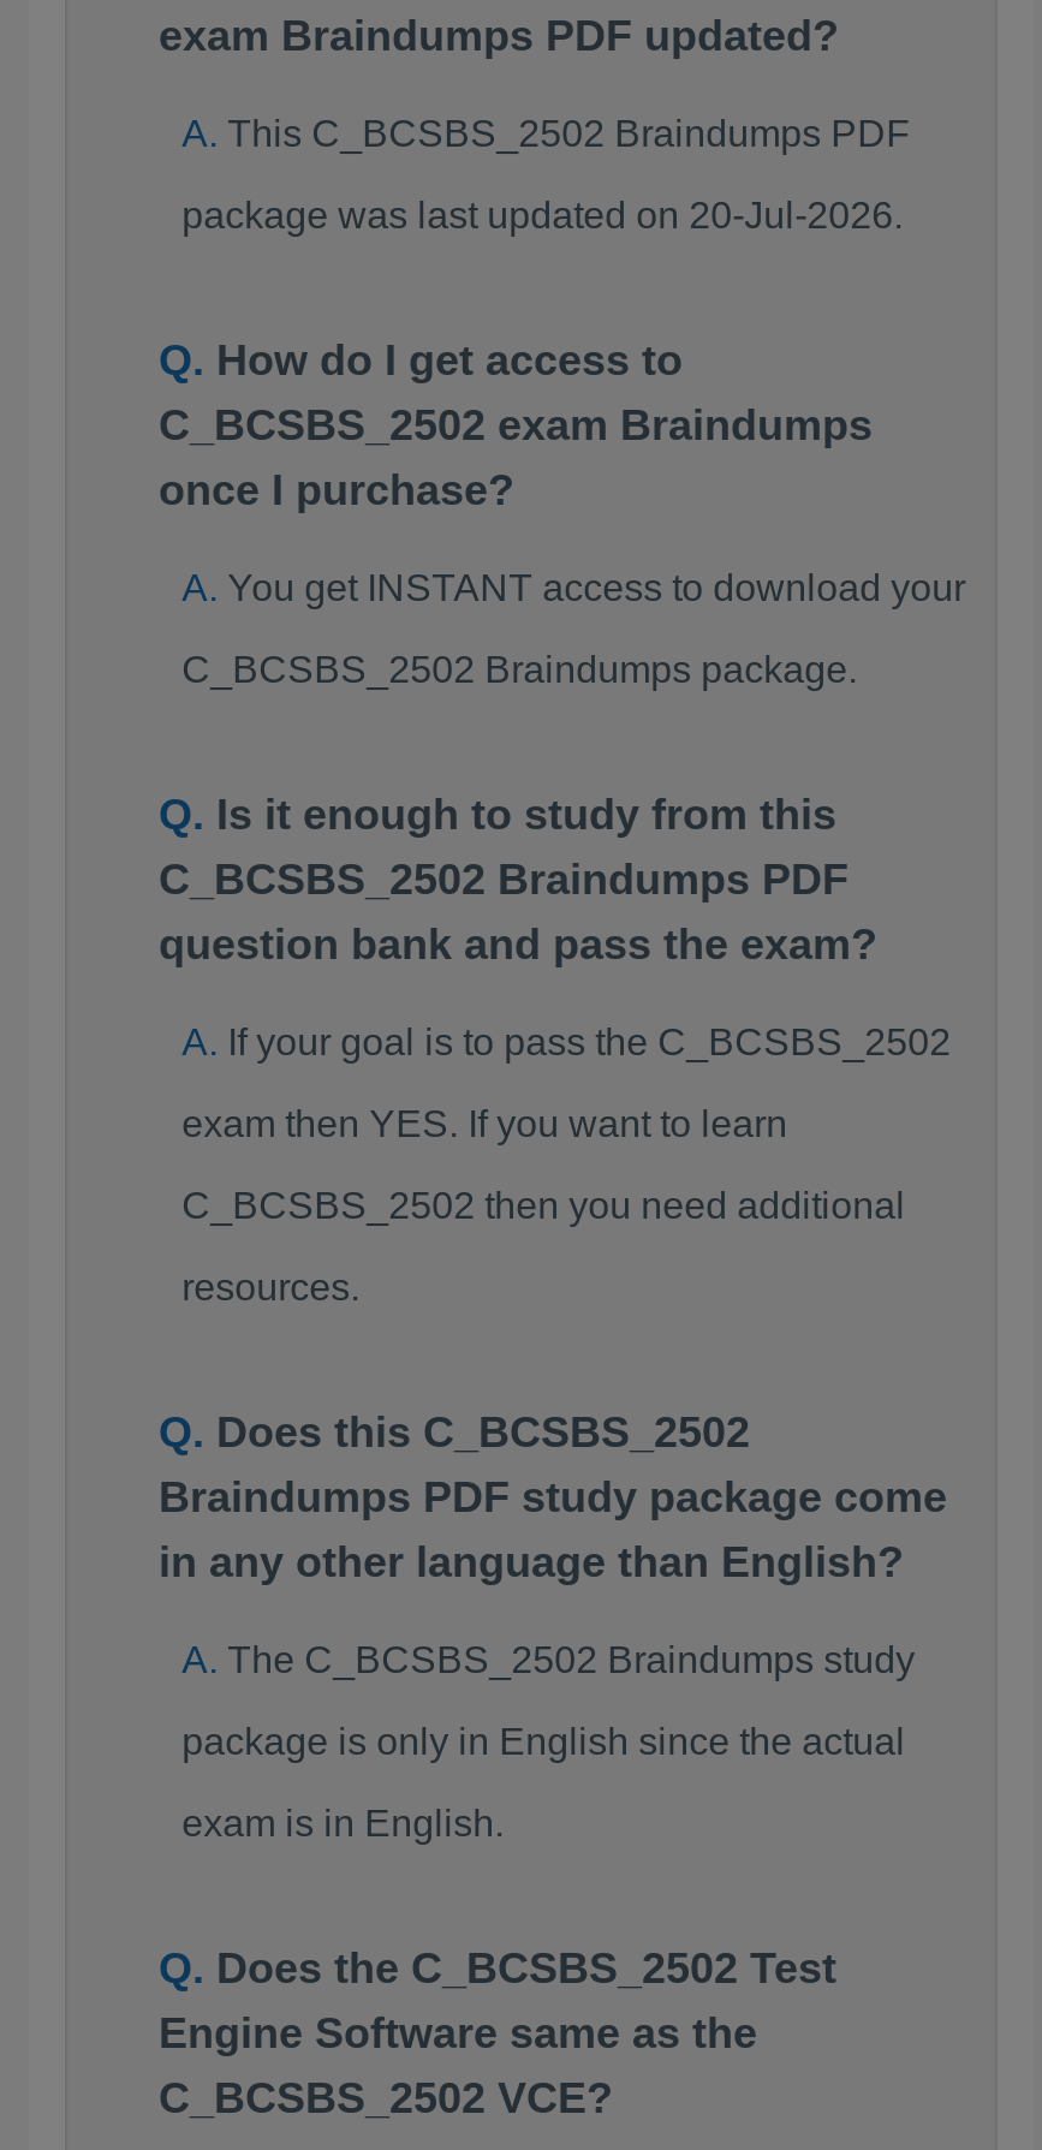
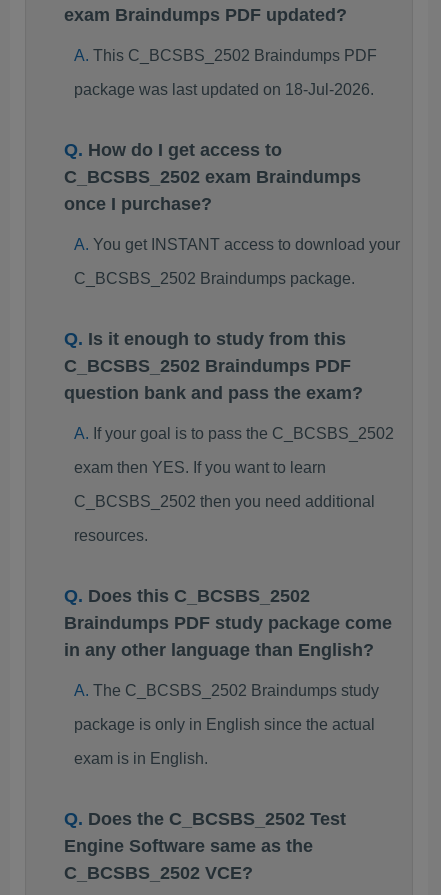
[182,195,903,236] package was last updated on 20-Jul-2026. -> [74,81,374,98] package was last updated on 18-Jul-2026.

